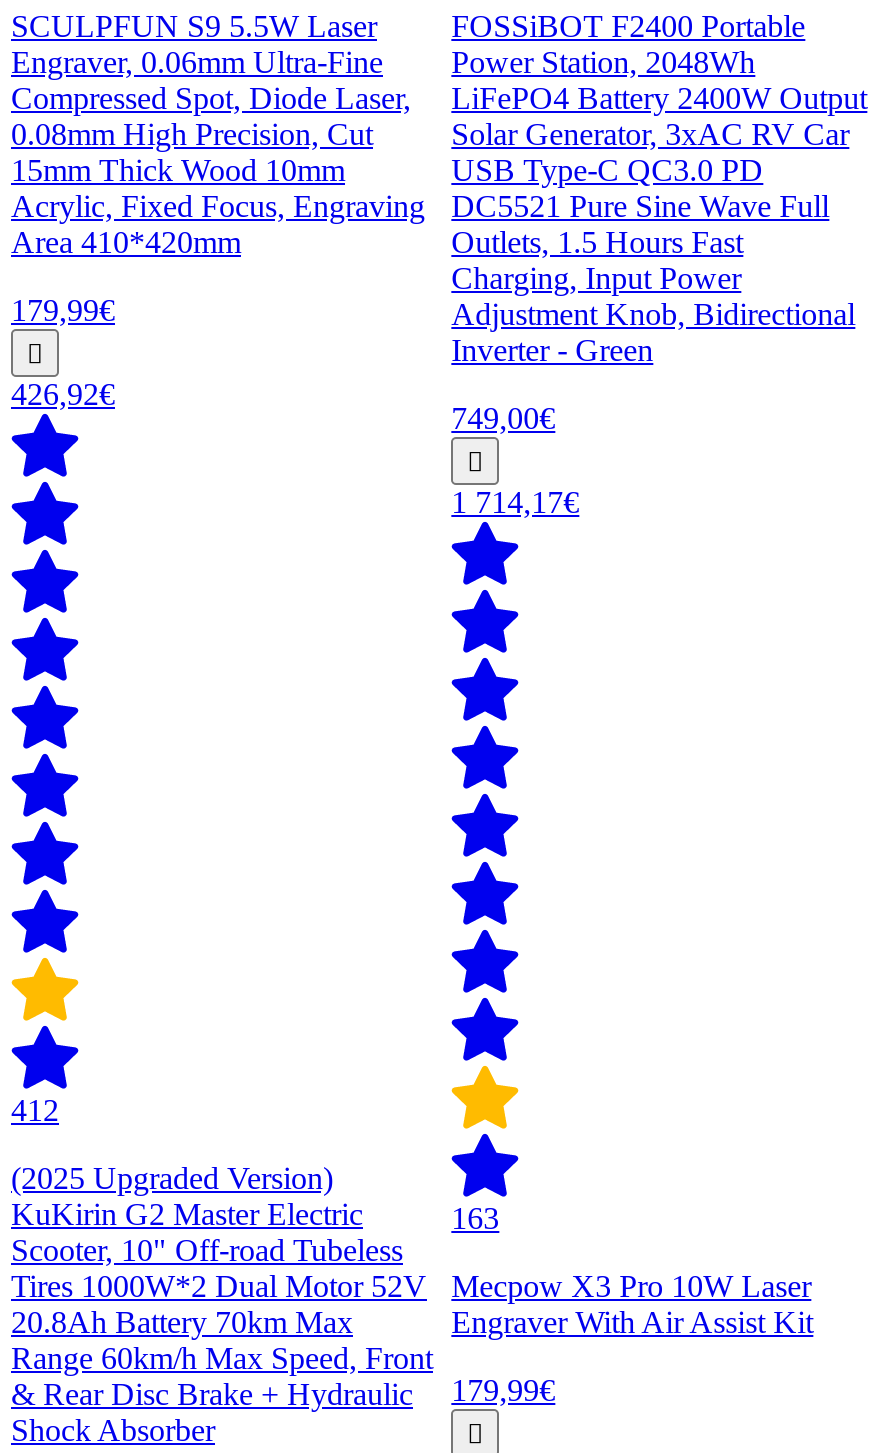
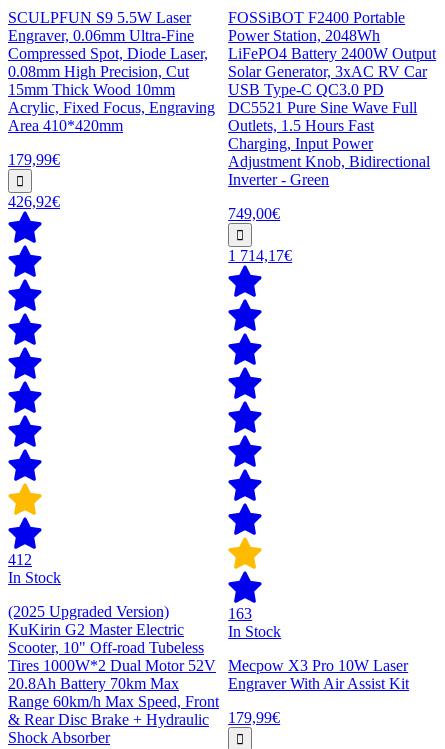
none -> [8,569,61,586] In Stock
none -> [228,623,281,640] In Stock

